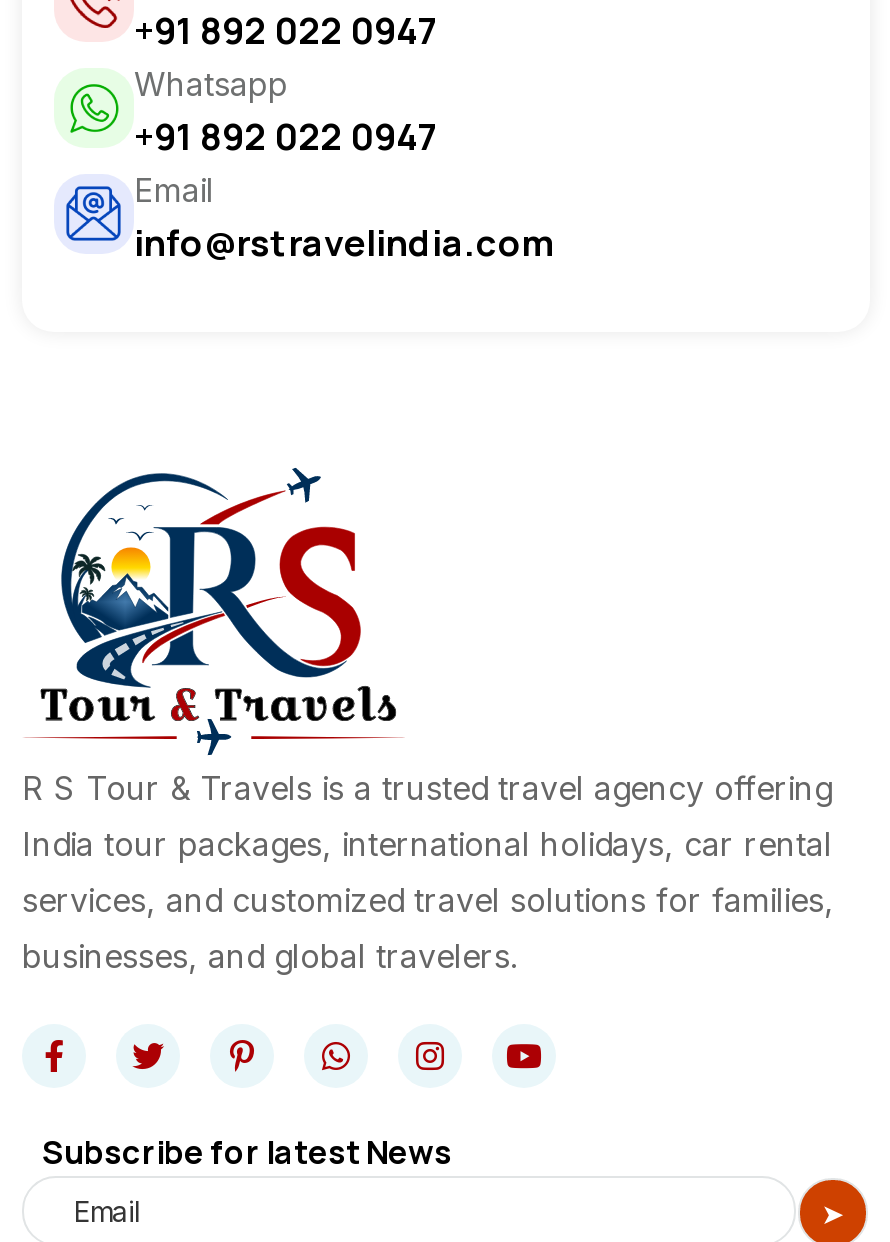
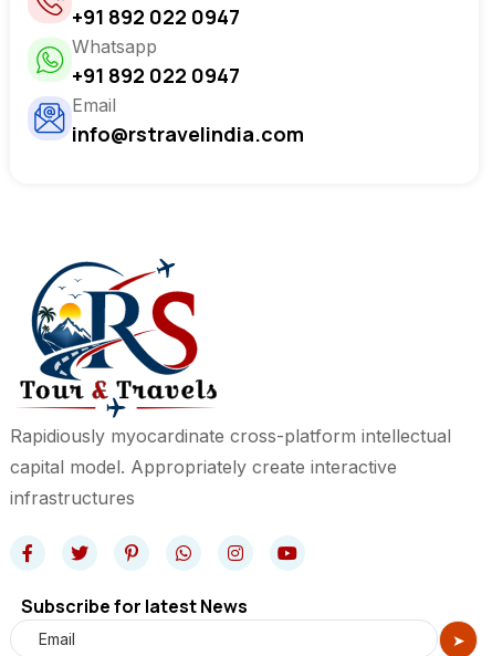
[22,767,834,975] R S Tour & Travels is a trusted travel agency offering | India tour packages, international holidays, car rental | services, and customized travel solutions for families, | businesses, and global travelers. -> [10,424,451,508] Rapidiously myocardinate cross-platform intellectual | capital model. Appropriately create interactive | infrastructures

